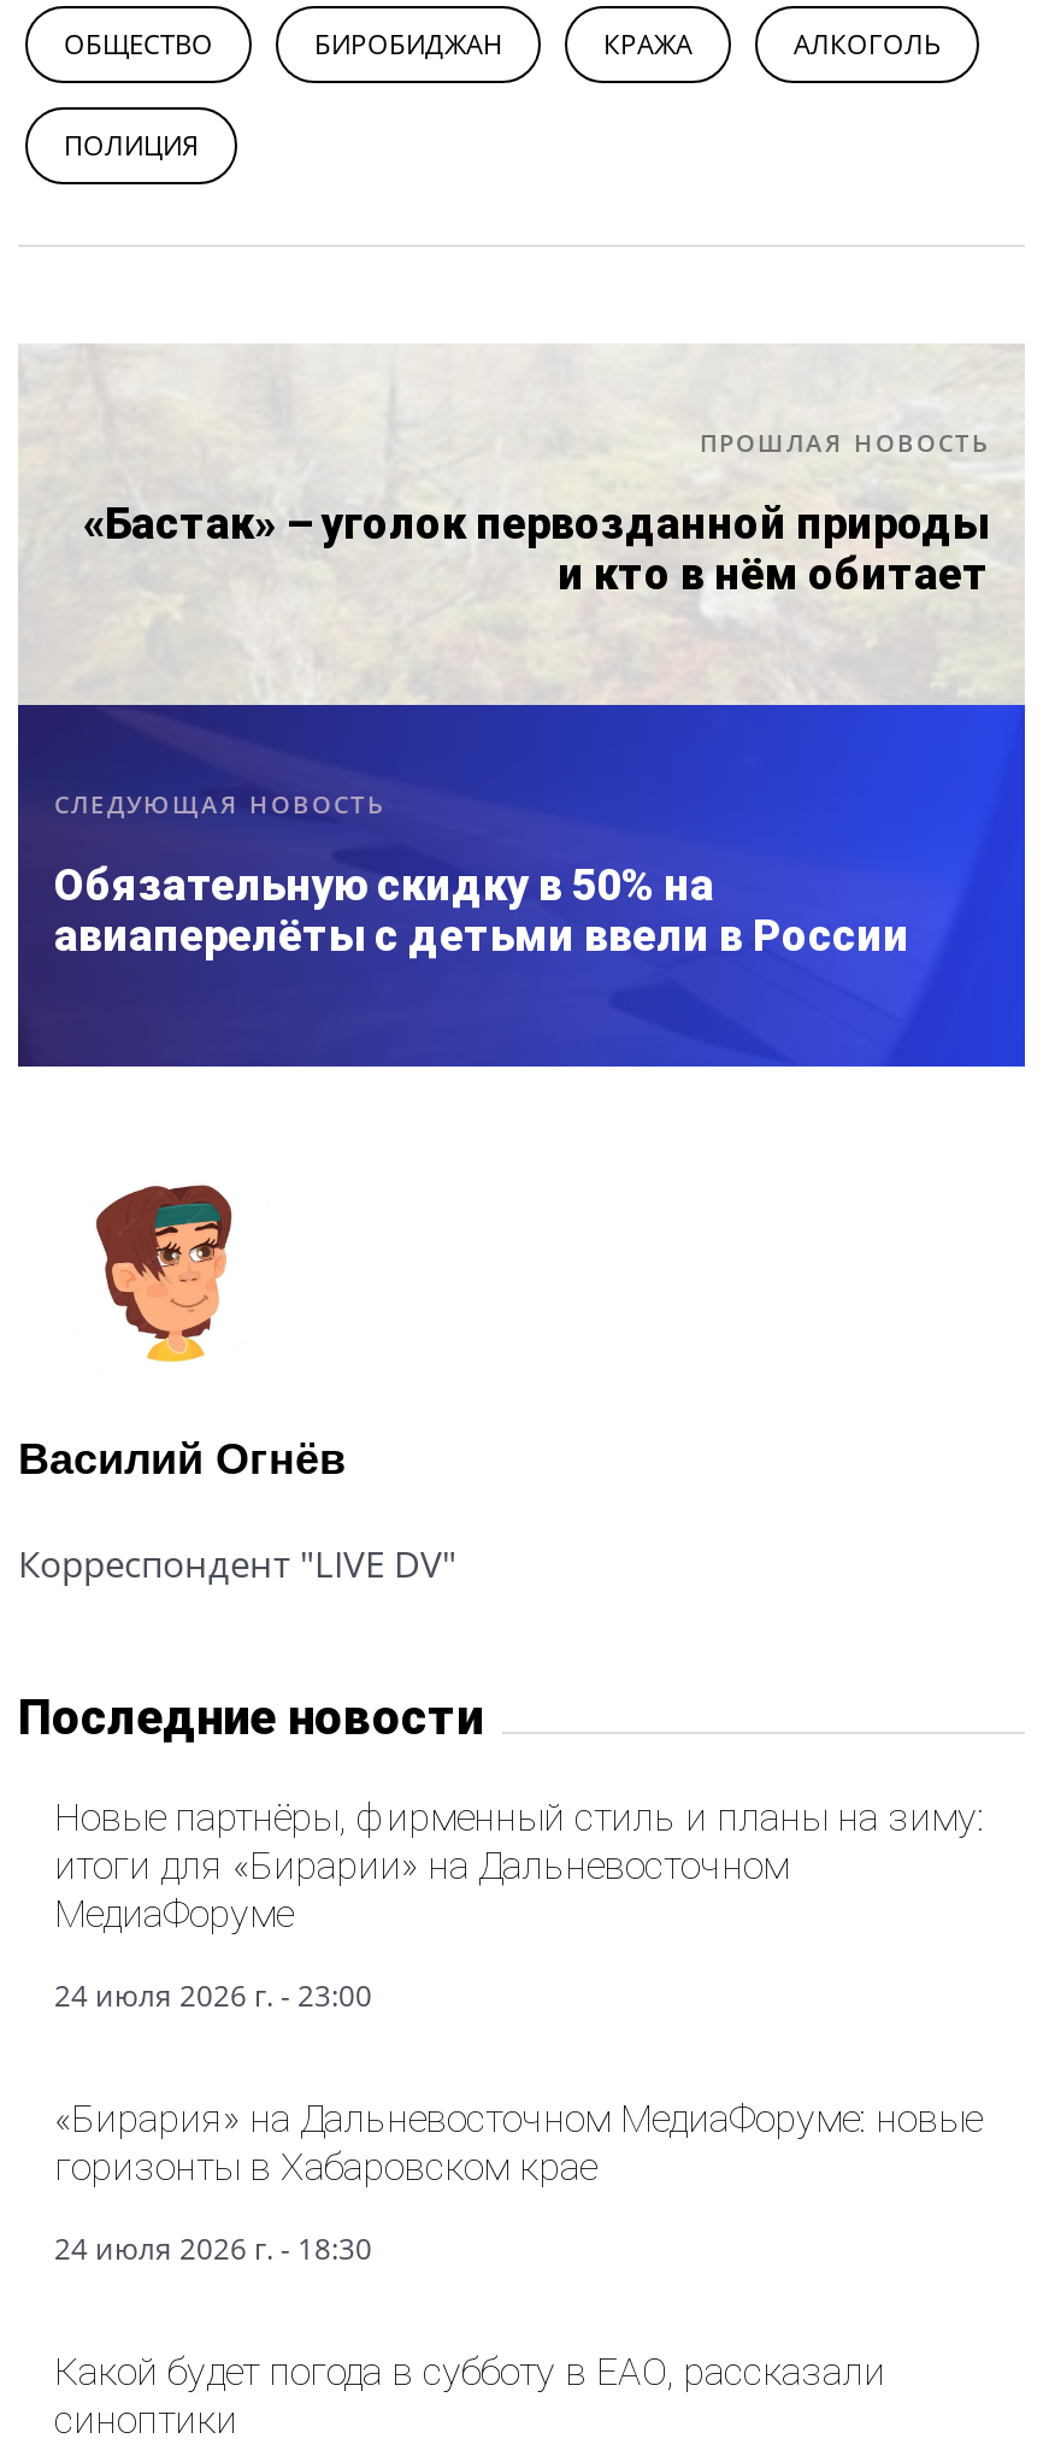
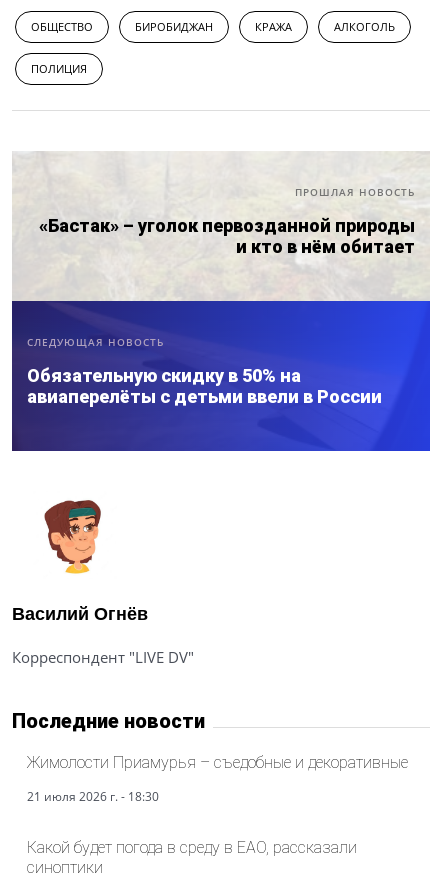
[54,1795,984,2395] Новые партнёры, фирменный стиль и планы на зиму: | итоги для «Бирарии» на Дальневосточном | МедиаФоруме | 24 июля 2026 г. - 23:00 | «Бирария» на Дальневосточном МедиаФоруме: новые | горизонты в Хабаровском крае | 24 июля 2026 г. - 18:30 | Какой будет погода в субботу в ЕАО, рассказали -> [27,753,408,857] Жимолости Приамурья – съедобные и декоративные | 21 июля 2026 г. - 18:30 | Какой будет погода в среду в ЕАО, рассказали

